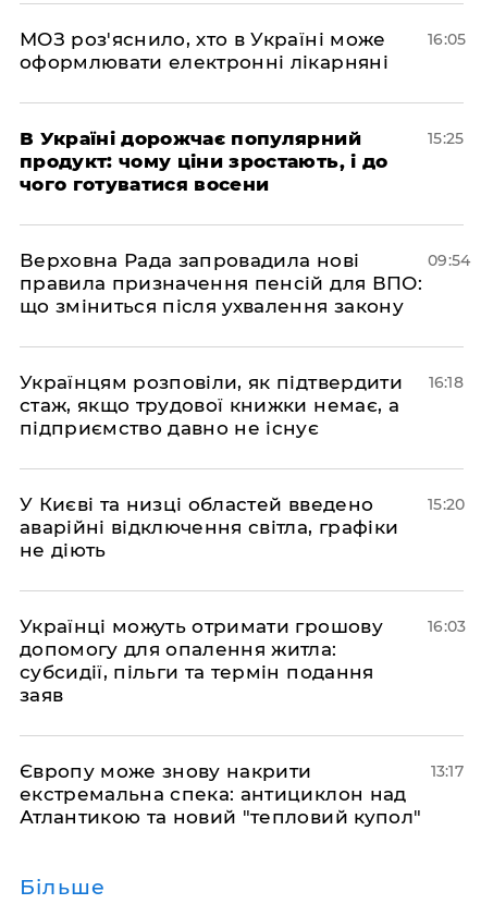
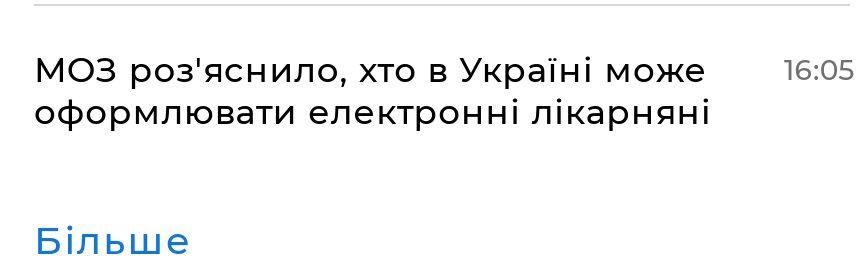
[20,127,388,195] В Україні дорожчає популярний | продукт: чому ціни зростають, і до | чого готуватися восени -> none
[428,129,464,148] 15:25 -> none
[20,249,422,317] Верховна Рада запровадила нові | правила призначення пенсій для ВПО: | що зміниться після ухвалення закону -> none
[428,251,471,270] 09:54 -> none
[20,371,403,439] Українцям розповіли, як підтвердити | стаж, якщо трудової книжки немає, а | підприємство давно не існує -> none
[428,372,464,392] 16:18 -> none
[20,493,399,561] У Києві та низці областей введено | аварійні відключення світла, графіки | не діють -> none
[428,494,465,514] 15:20 -> none
[20,615,383,706] Українці можуть отримати грошову | допомогу для опалення житла: | субсидії, пільги та термін подання | заяв -> none
[428,616,466,636] 16:03 -> none
[20,760,421,828] Європу може знову накрити | екстремальна спека: антициклон над | Атлантикою та новий "тепловий купол" -> none
[431,761,464,781] 13:17 -> none

